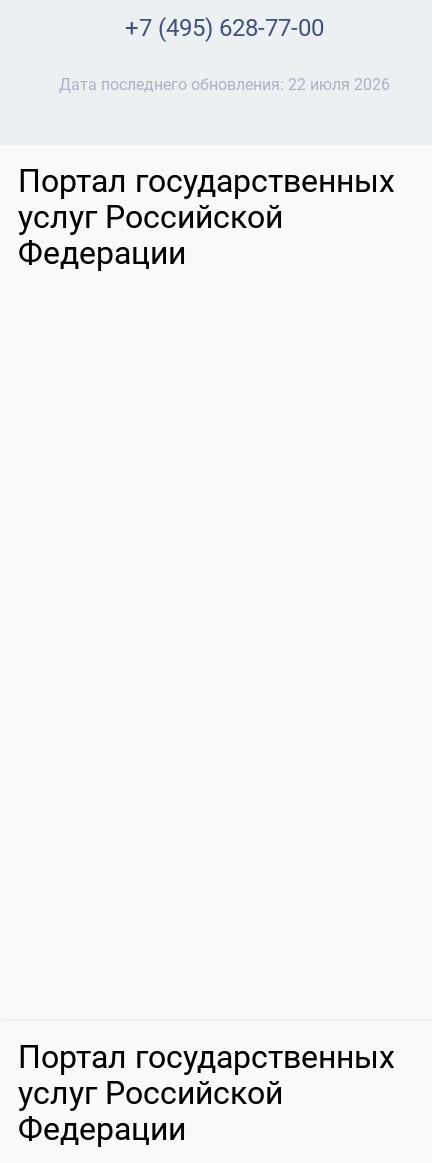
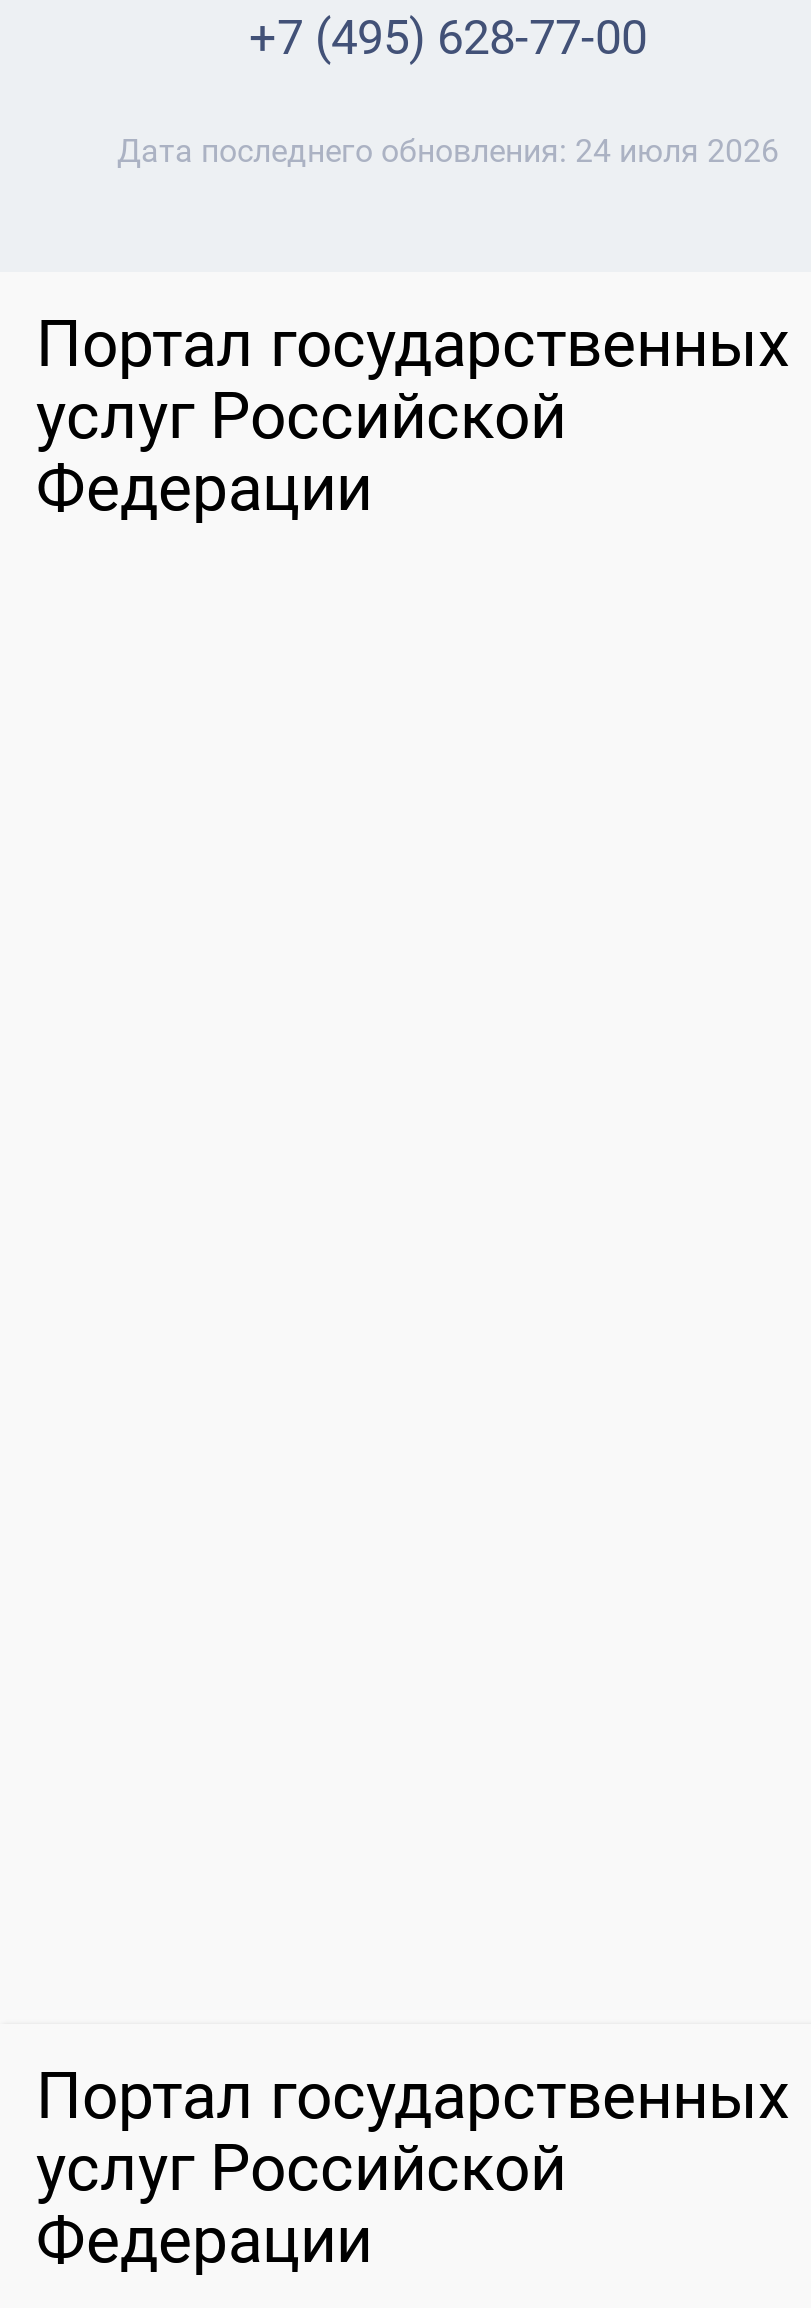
[58,75,389,94] Дата последнего обновления: 22 июля 2026 -> [117,132,779,170] Дата последнего обновления: 24 июля 2026

